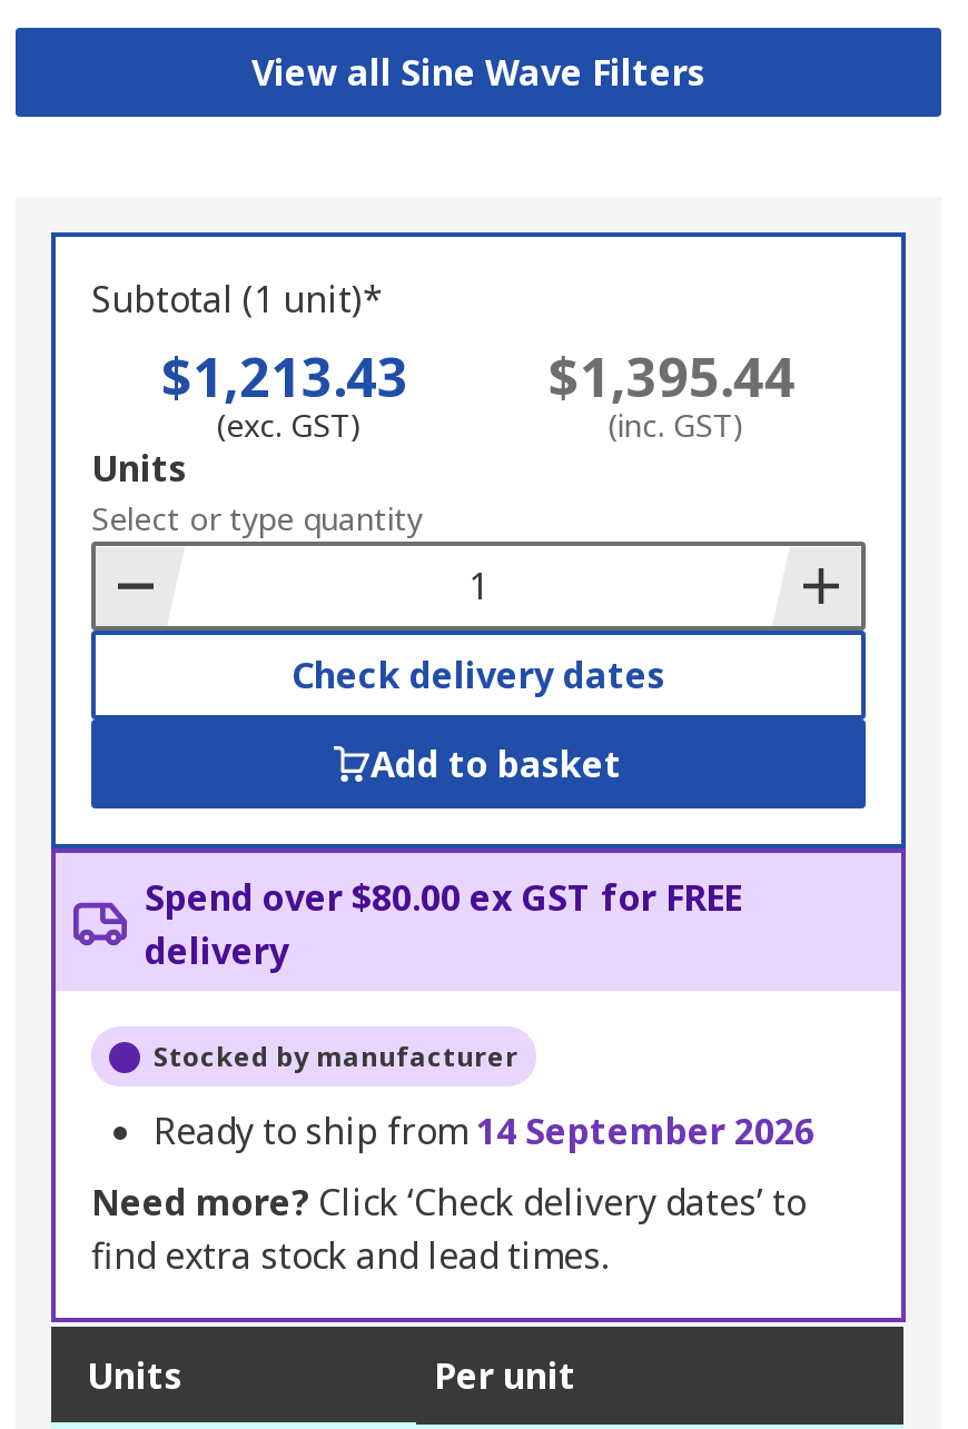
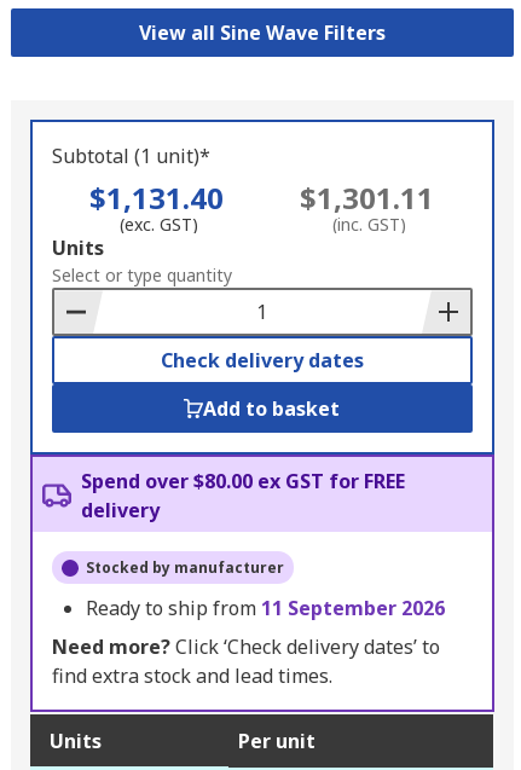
[161,340,408,414] $1,213.43 -> [90,178,224,218] $1,131.40
[548,340,795,414] $1,395.44 -> [300,178,434,218] $1,301.11
[154,1108,814,1157] Ready to ship from 14 September 2026 -> [86,595,445,622] Ready to ship from 11 September 2026

